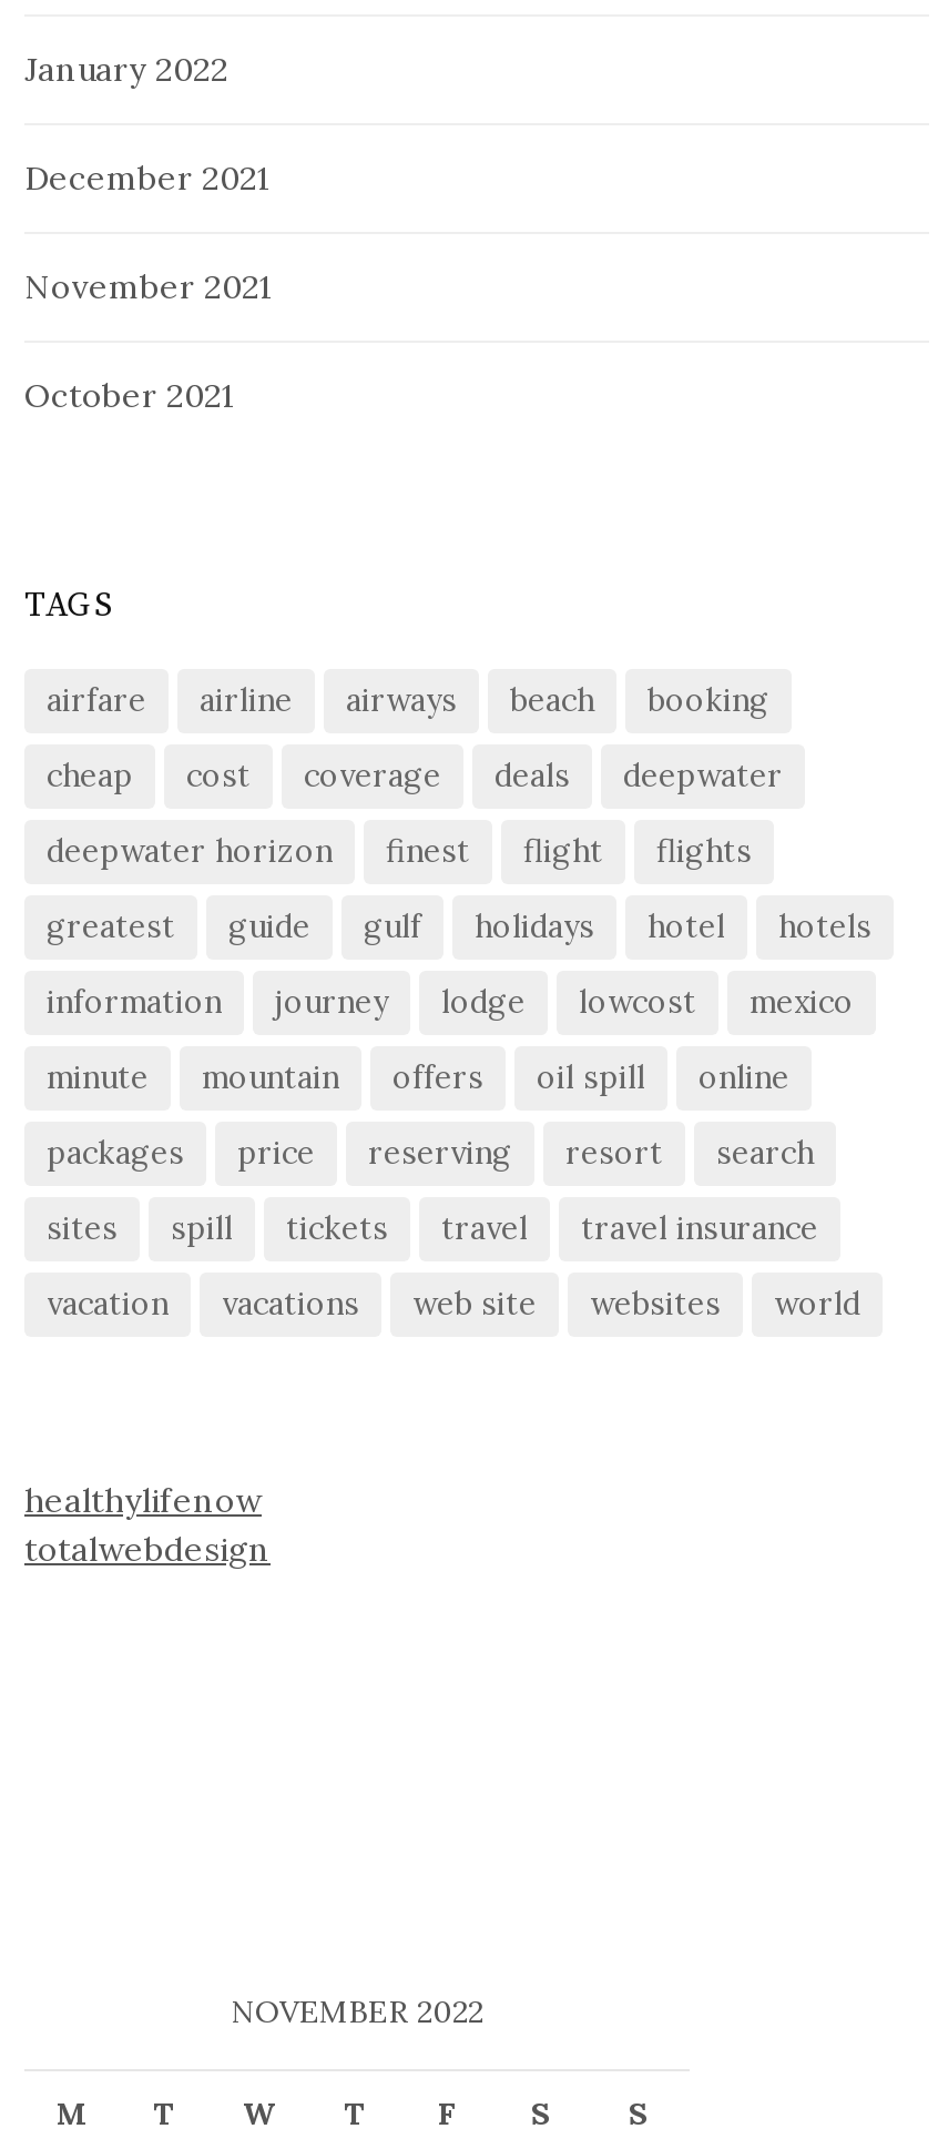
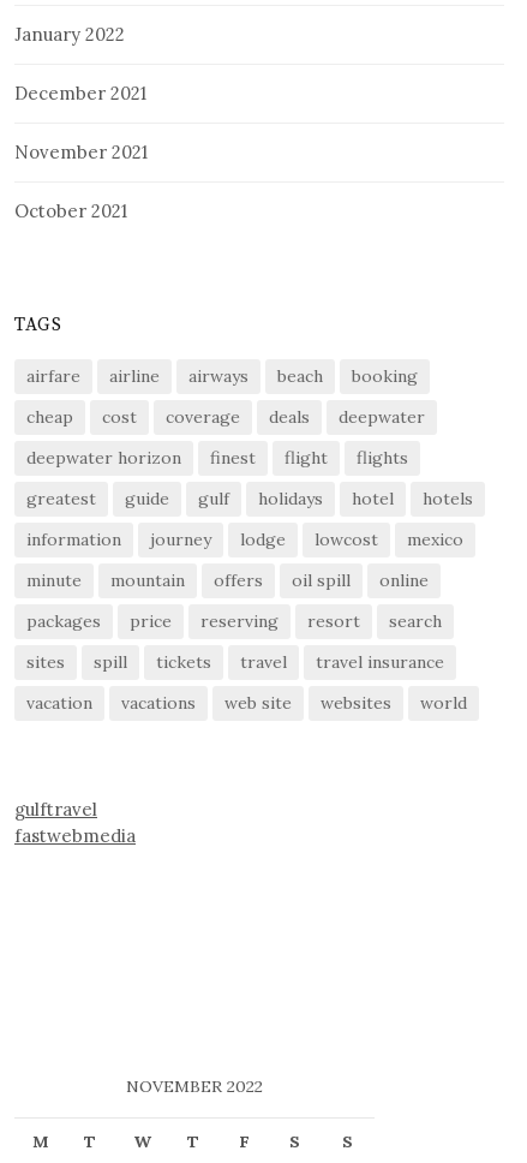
[24,1478,271,1569] healthylifenow | totalwebdesign -> [14,797,136,847] gulftravel | fastwebmedia

